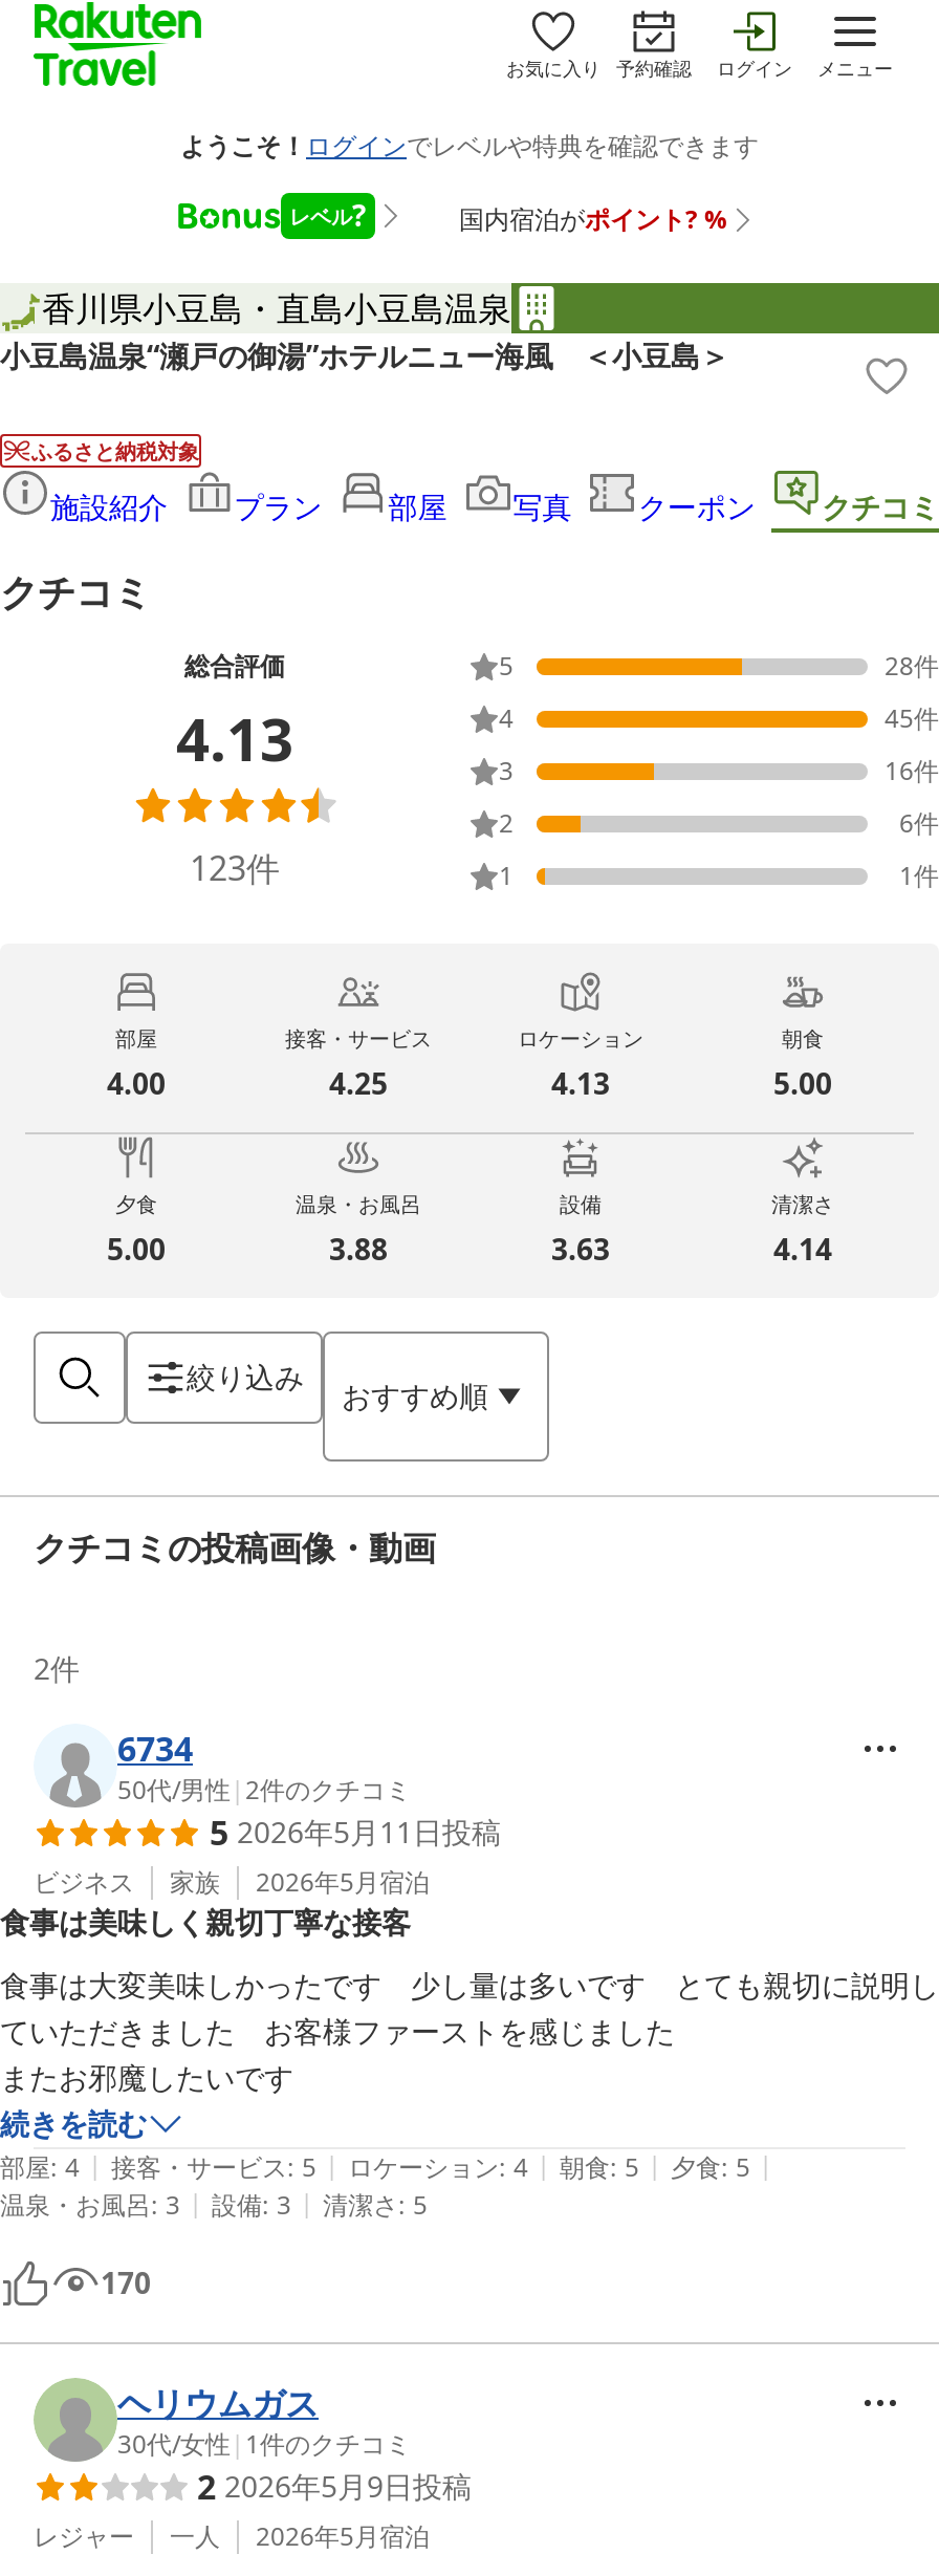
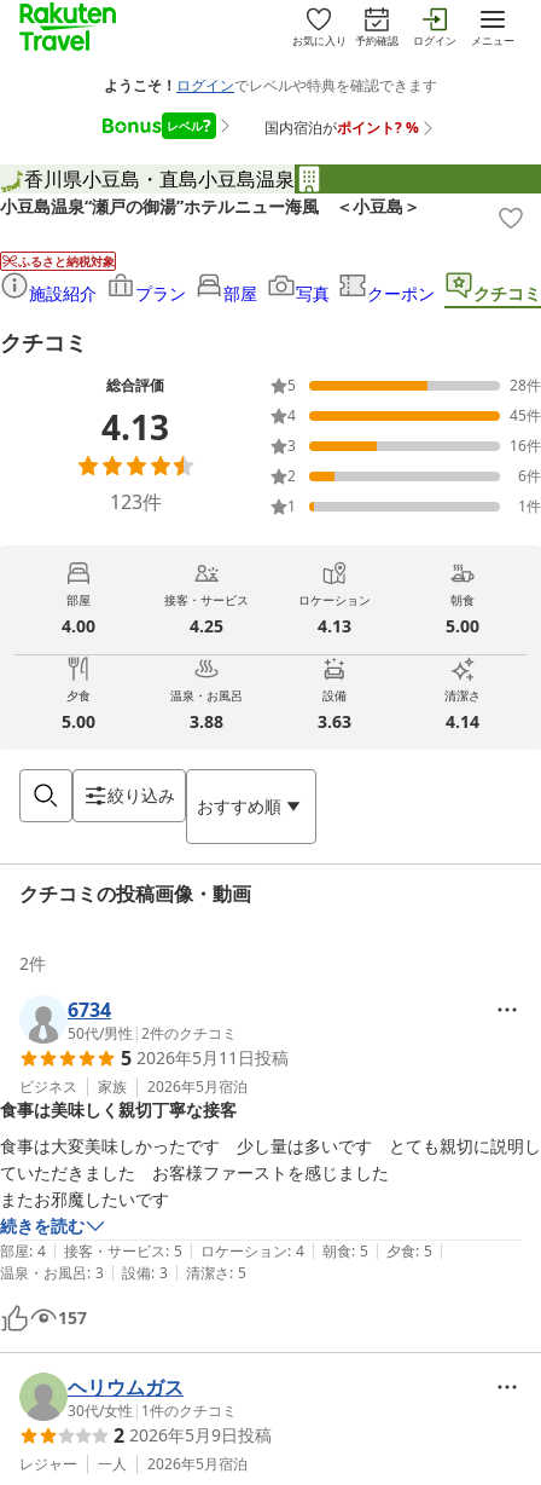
[101,2263,151,2302] 170 -> [58,1306,87,1329] 157

